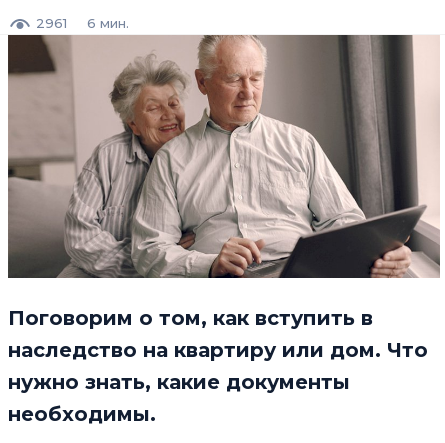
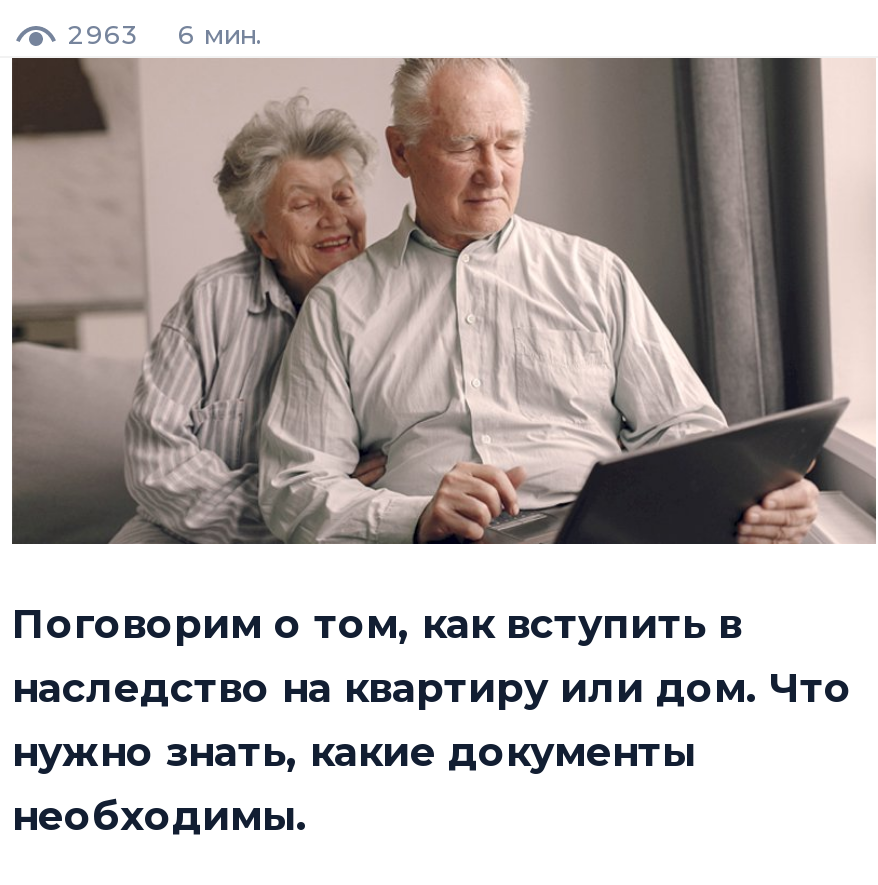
[32,15,129,31] 2961 6 мин. -> [60,18,262,50] 2963 6 мин.

